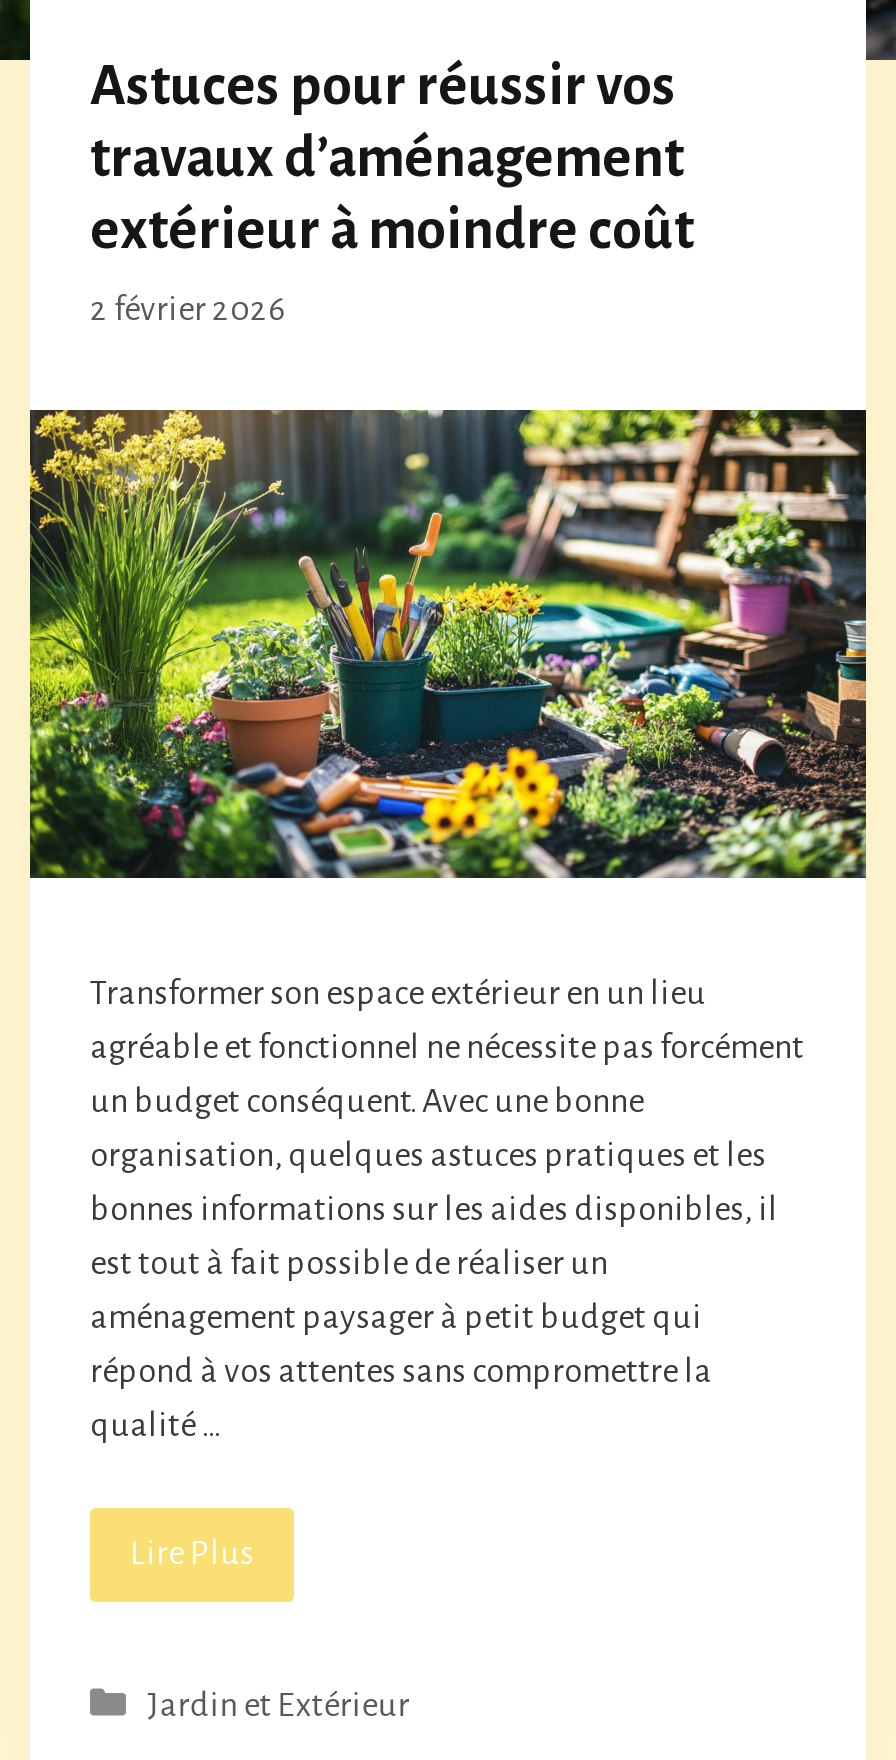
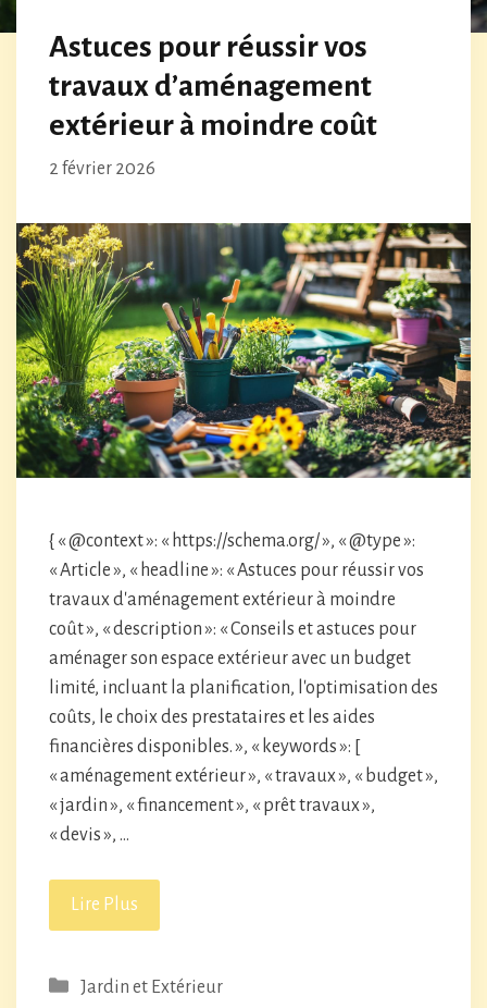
[90,976,804,1444] Transformer son espace extérieur en un lieu | agréable et fonctionnel ne nécessite pas forcément | un budget conséquent. Avec une bonne | organisation, quelques astuces pratiques et les | bonnes informations sur les aides disponibles, il | est tout à fait possible de réaliser un | aménagement paysager à petit budget qui | répond à vos attentes sans compromettre la | qualité … -> [49,531,438,845] { « @context »: « https://schema.org/ », « @type »: | « Article », « headline »: « Astuces pour réussir vos | travaux d'aménagement extérieur à moindre | coût », « description »: « Conseils et astuces pour | aménager son espace extérieur avec un budget | limité, incluant la planification, l'optimisation des | coûts, le choix des prestataires et les aides | financières disponibles. », « keywords »: [ | « aménagement extérieur », « travaux », « budget », | « jardin », « financement », « prêt travaux », | « devis », …

